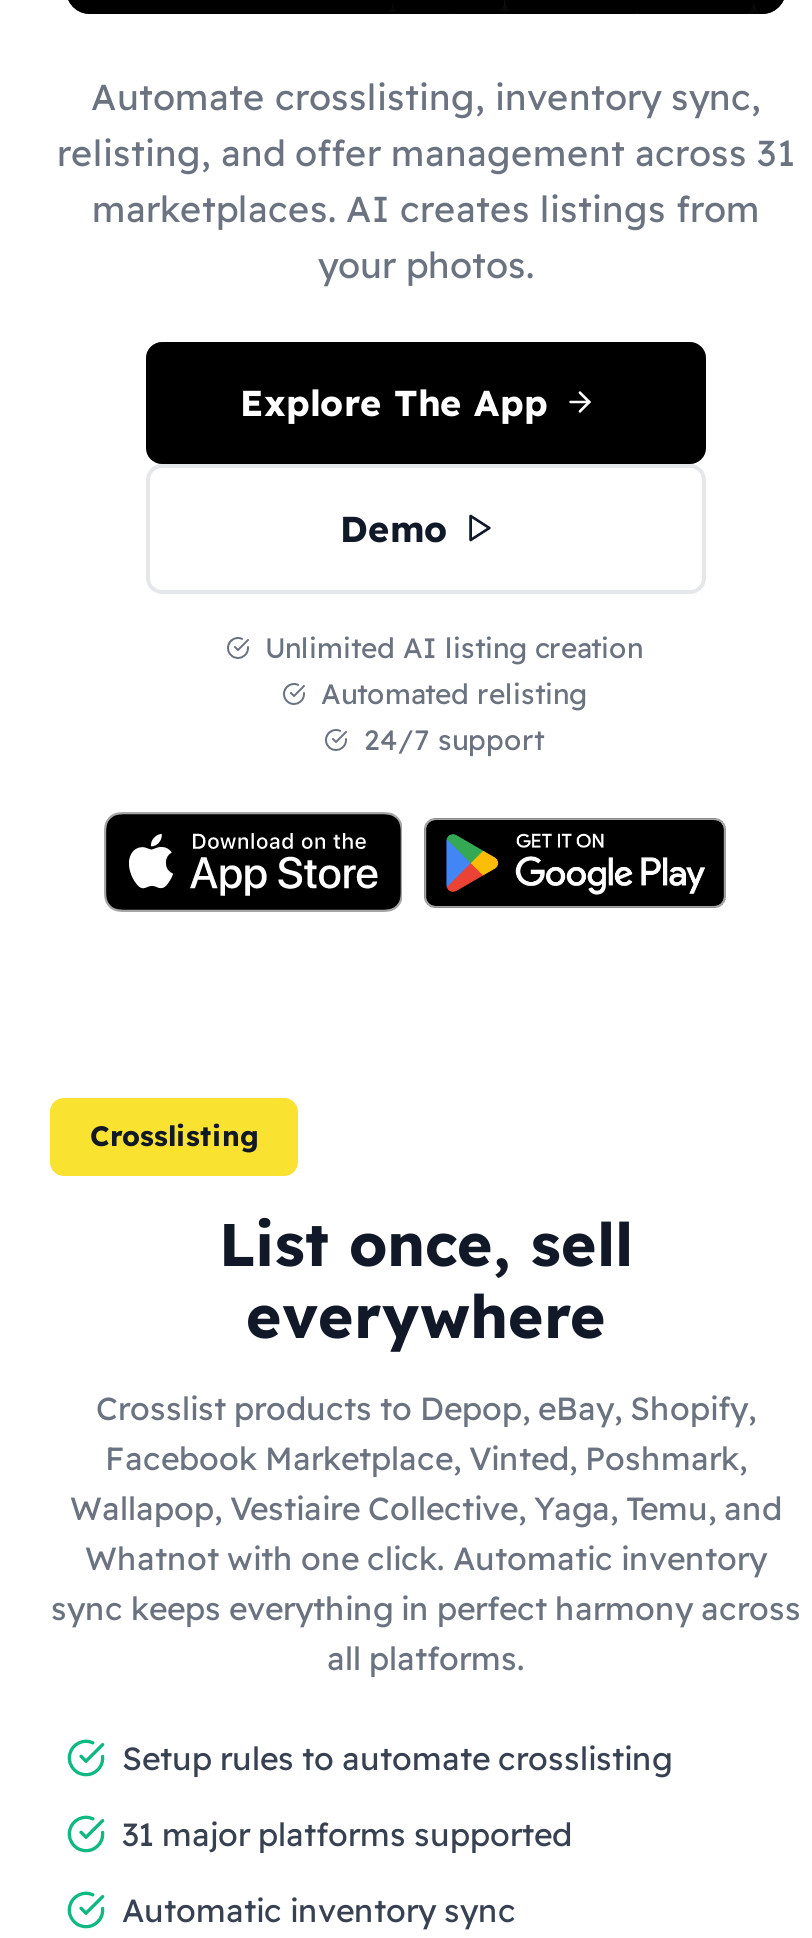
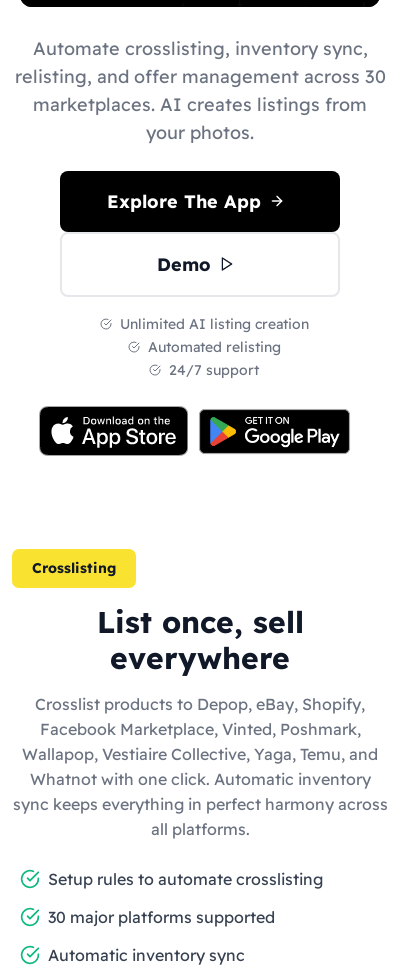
[57,129,795,175] relisting, and offer management across 31 -> [14,64,385,87] relisting, and offer management across 30
[122,1813,572,1853] 31 major platforms supported -> [48,906,275,926] 30 major platforms supported

